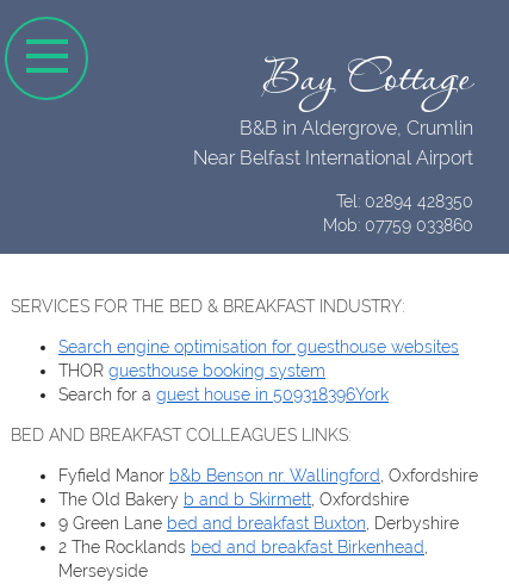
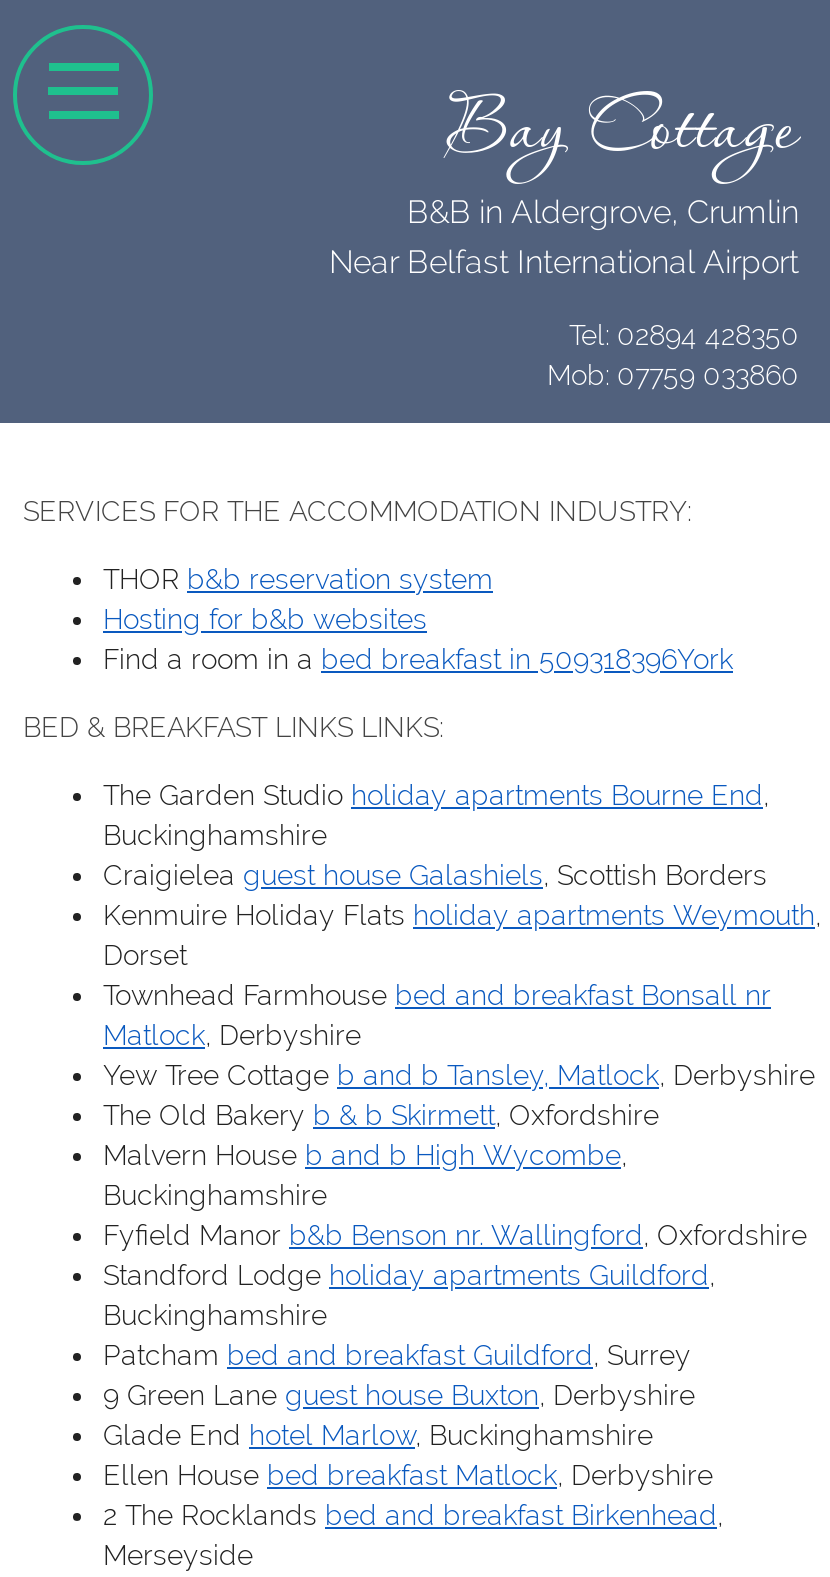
[11,296,459,444] SERVICES FOR THE BED & BREAKFAST INDUSTRY: | Search engine optimisation for guesthouse websites | THOR guesthouse booking system | Search for a guest house in 509318396York | BED AND BREAKFAST COLLEAGUES LINKS: -> [23,494,821,1210] SERVICES FOR THE ACCOMMODATION INDUSTRY: | THOR b&b reservation system | Hosting for b&b websites | Find a room in a bed breakfast in 509318396York | BED & BREAKFAST LINKS LINKS: | The Garden Studio holiday apartments Bourne End, | Buckinghamshire | Craigielea guest house Galashiels, Scottish Borders | Kenmuire Holiday Flats holiday apartments Weymouth, | Dorset | Townhead Farmhouse bed and breakfast Bonsall nr | Matlock, Derbyshire | Yew Tree Cottage b and b Tansley, Matlock, Derbyshire | The Old Bakery b & b Skirmett, Oxfordshire | Malvern House b and b High Wycombe, | Buckinghamshire
[58,489,459,532] The Old Bakery b and b Skirmett, Oxfordshire | 9 Green Lane bed and breakfast Buxton, Derbyshire -> [103,1258,715,1490] Standford Lodge holiday apartments Guildford, | Buckinghamshire | Patcham bed and breakfast Guildford, Surrey | 9 Green Lane guest house Buxton, Derbyshire | Glade End hotel Marlow, Buckinghamshire | Ellen House bed breakfast Matlock, Derbyshire

